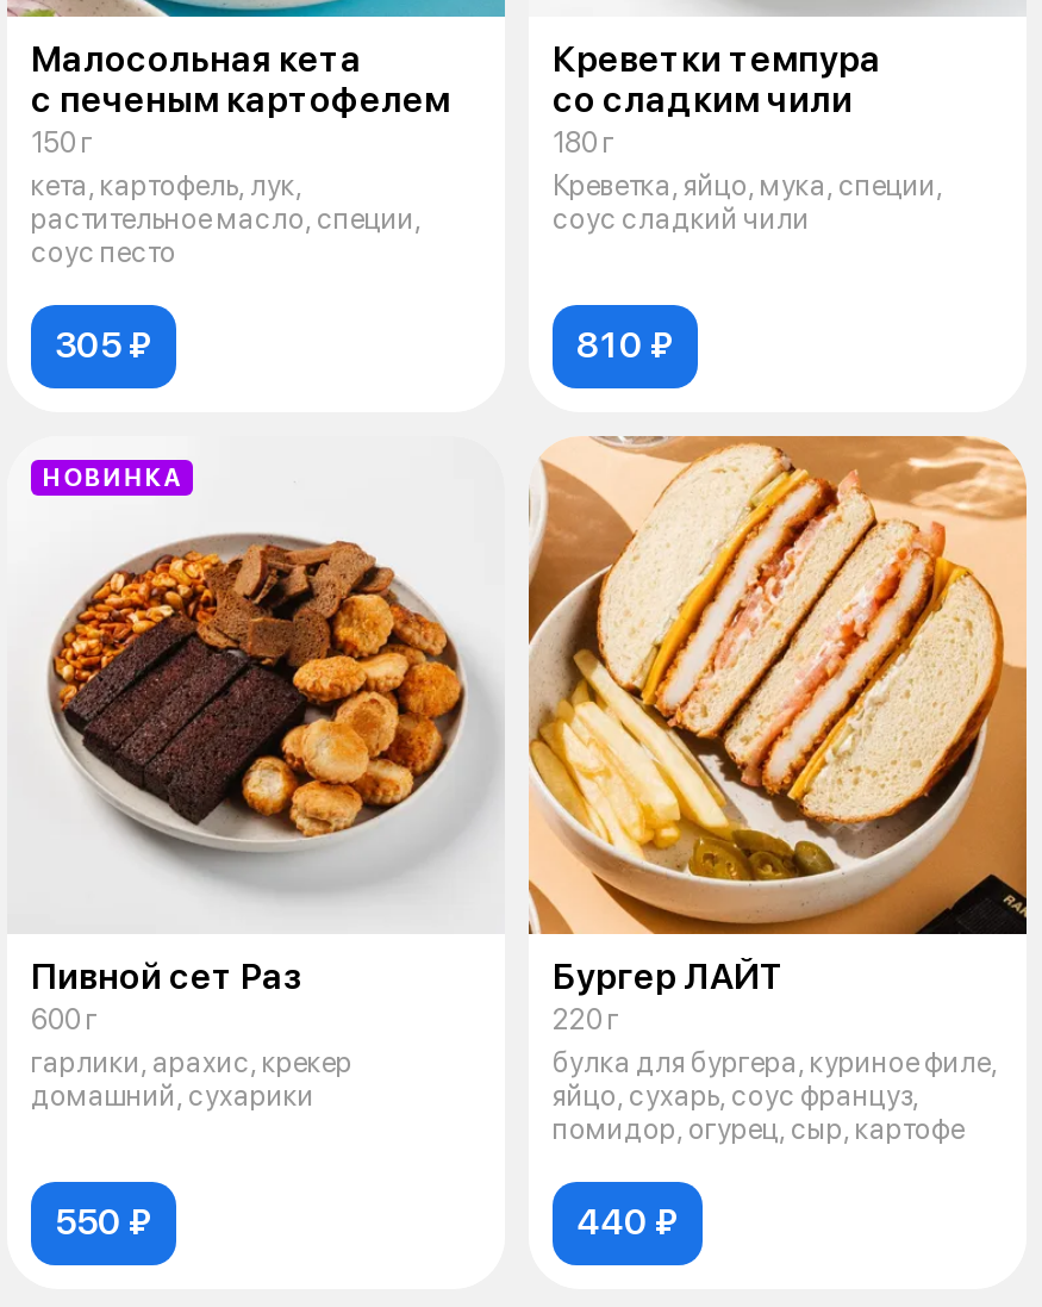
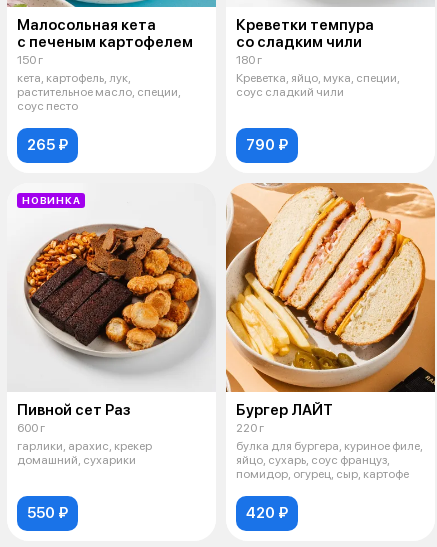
[55,324,152,367] 305 ₽ -> [27,136,68,154] 265 ₽
[576,324,674,367] 810 ₽ -> [246,136,288,154] 790 ₽
[576,1201,679,1244] 440 ₽ -> [246,504,288,522] 420 ₽

